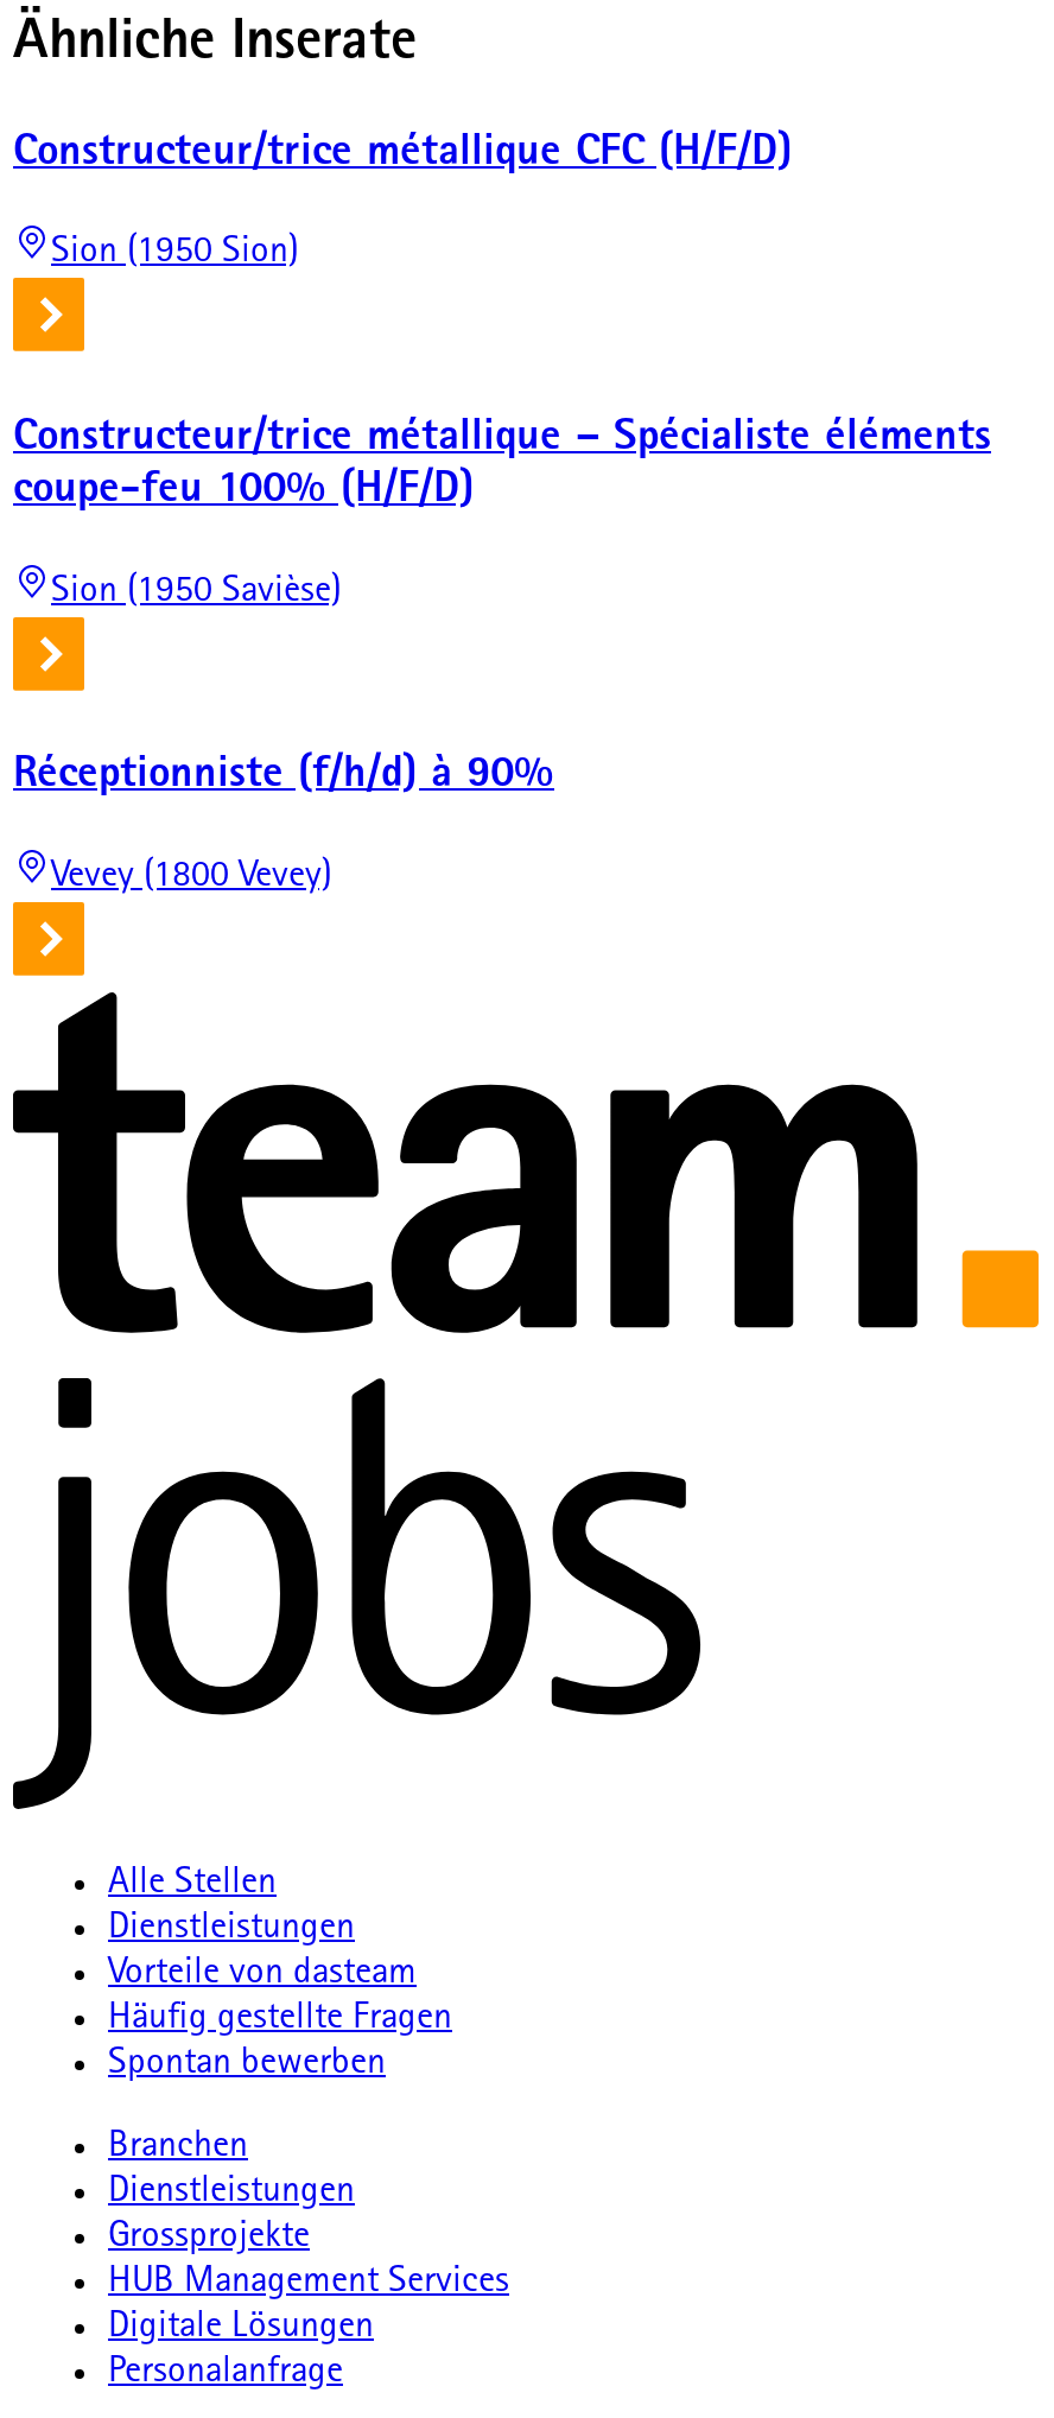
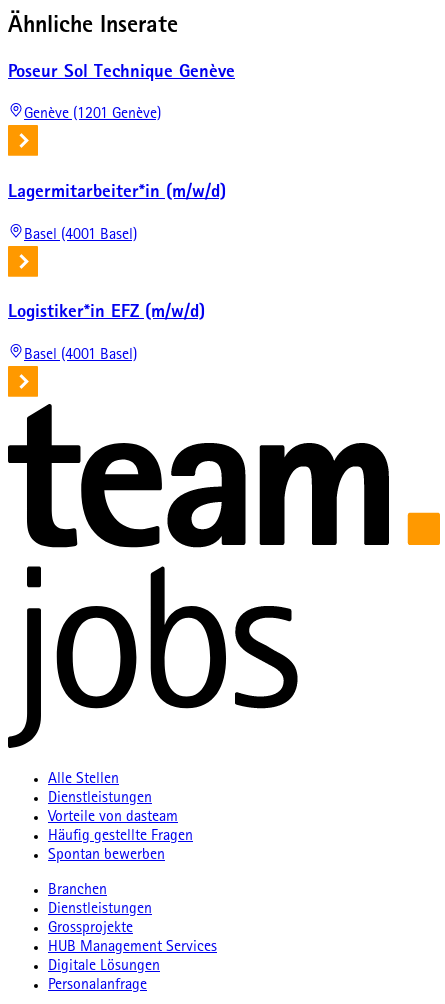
[13,132,792,174] Constructeur/trice métallique CFC (H/F/D) -> [8,63,235,81] Poseur Sol Technique Genève
[51,236,298,273] Sion (1950 Sion) -> [24,107,161,123] Genève (1201 Genève)
[13,418,991,513] Constructeur/trice métallique – Spécialiste éléments | coupe-feu 100% (H/F/D) -> [8,184,226,202] Lagermitarbeiter*in (m/w/d)
[51,574,341,612] Sion (1950 Savièse) -> [24,228,137,244] Basel (4001 Basel)
[13,756,554,799] Réceptionniste (f/h/d) à 90% -> [8,304,205,322] Logistiker*in EFZ (m/w/d)
[51,860,331,898] Vevey (1800 Vevey) -> [24,348,137,364] Basel (4001 Basel)

